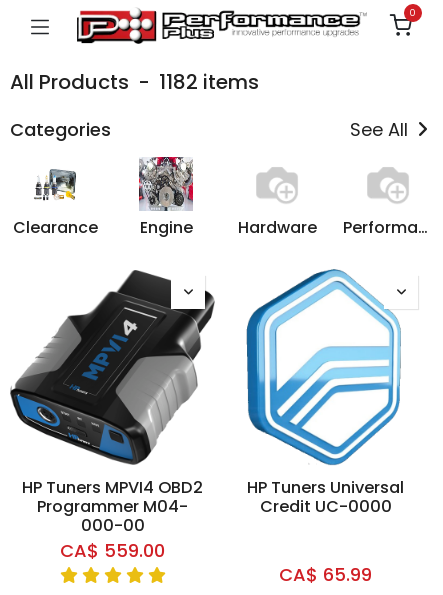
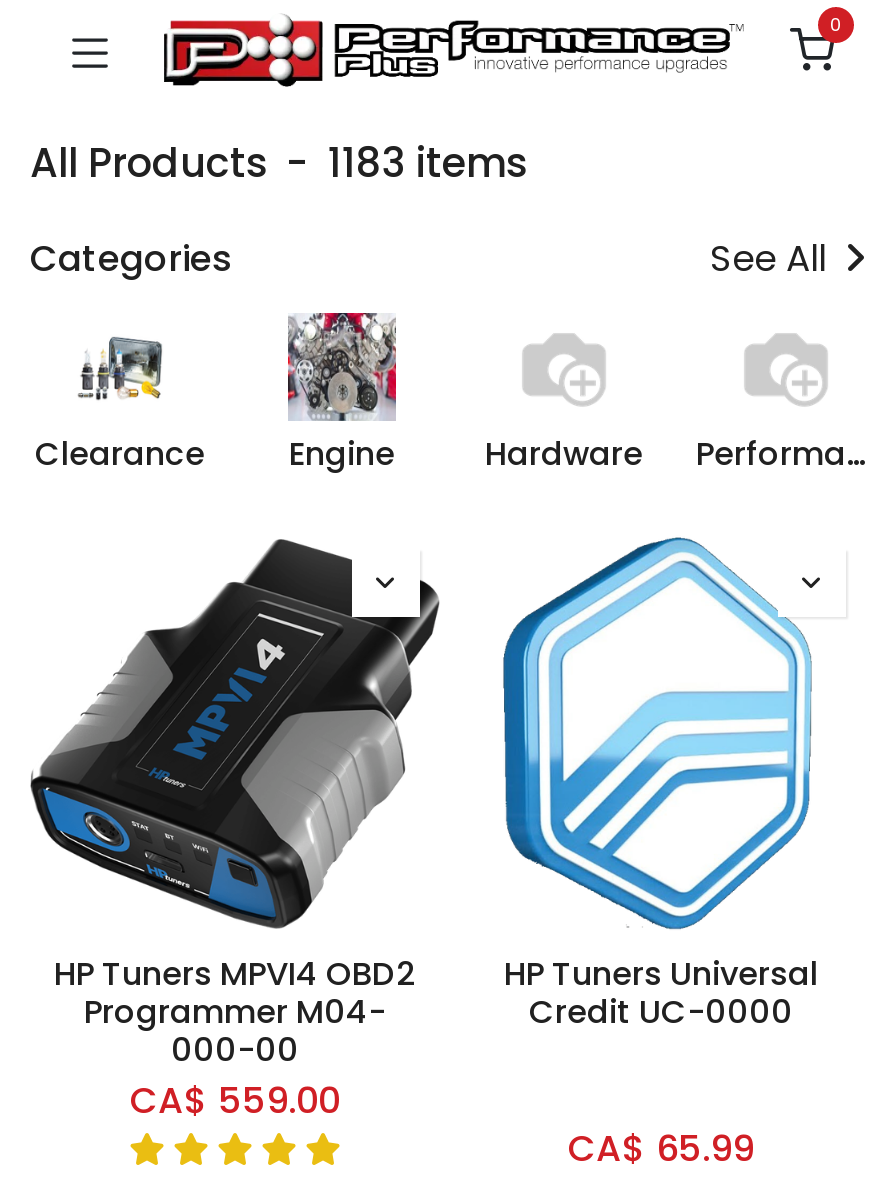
[10,68,259,96] All Products - 1182 items -> [30,135,528,191] All Products - 1183 items

